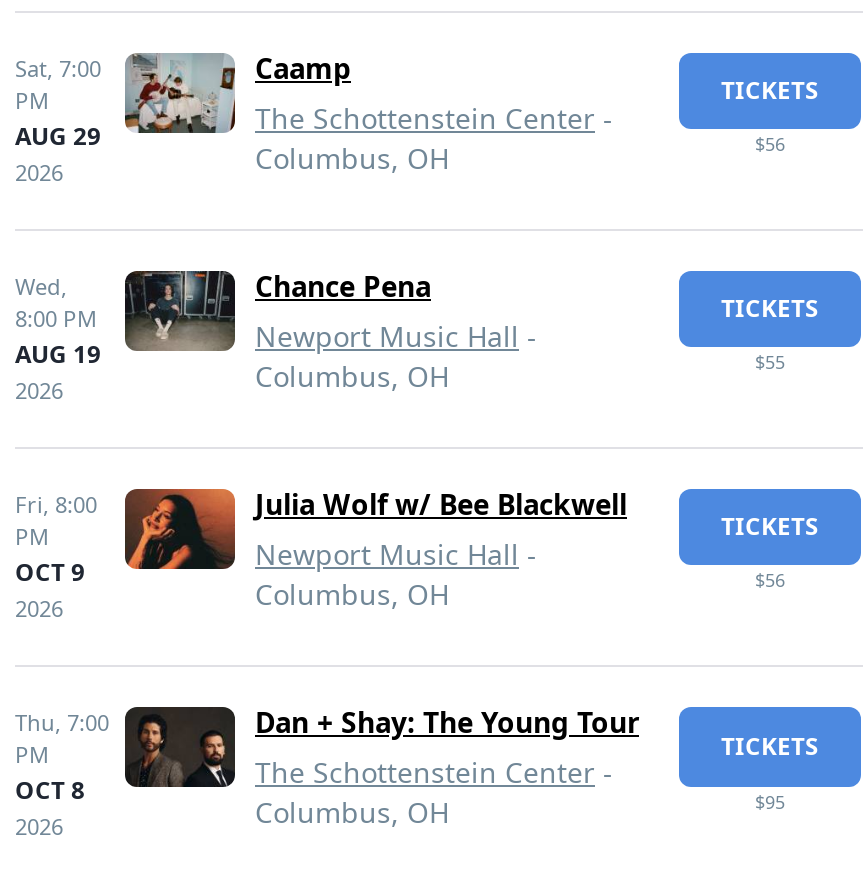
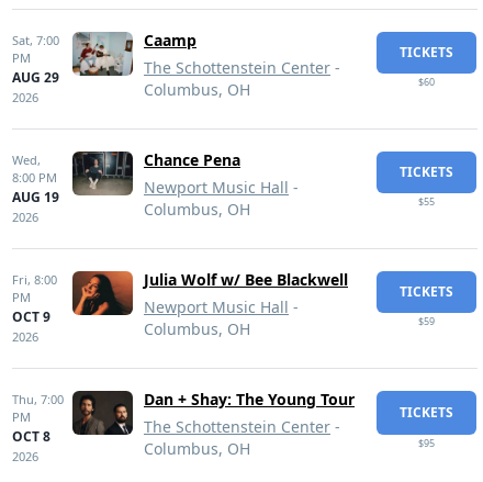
[755,131,785,157] $56 -> [418,75,435,89] $60
[755,567,785,593] $56 -> [418,314,435,328] $59

